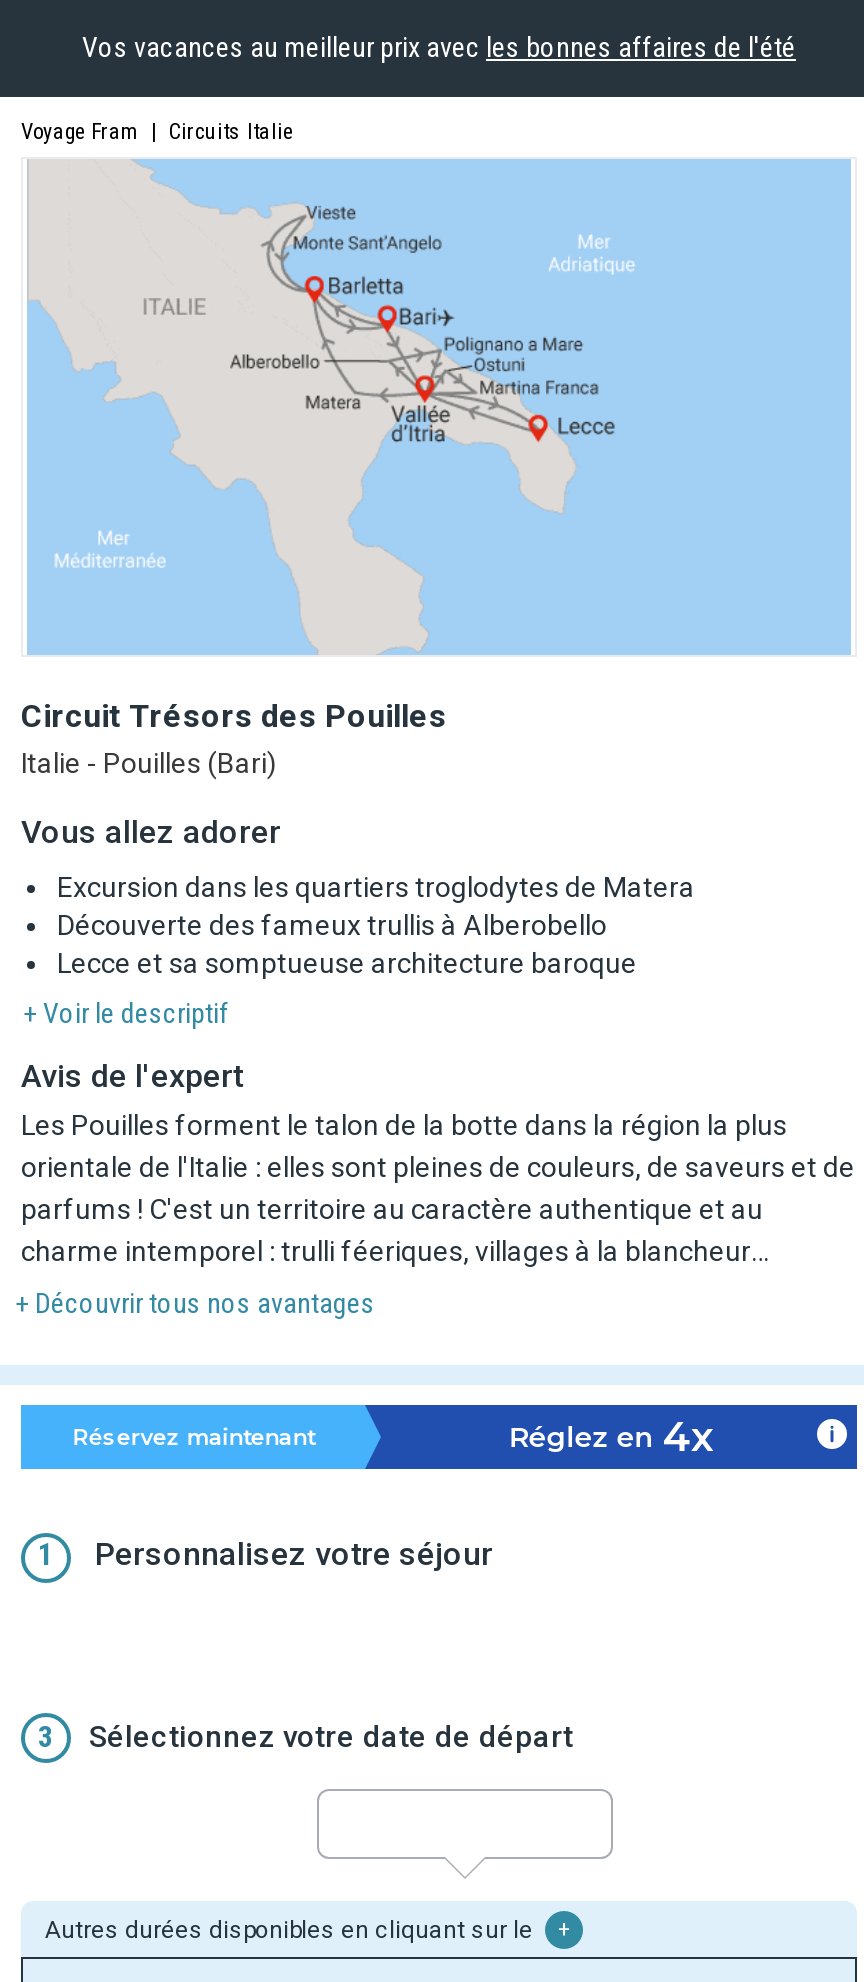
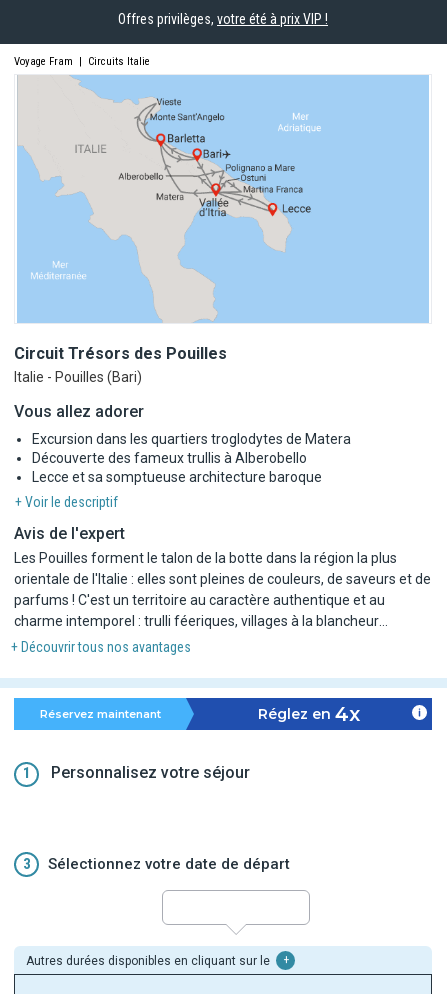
[82,31,796,63] Vos vacances au meilleur prix avec les bonnes affaires de l'été -> [118,11,328,27] Offres privilèges, votre été à prix VIP !

